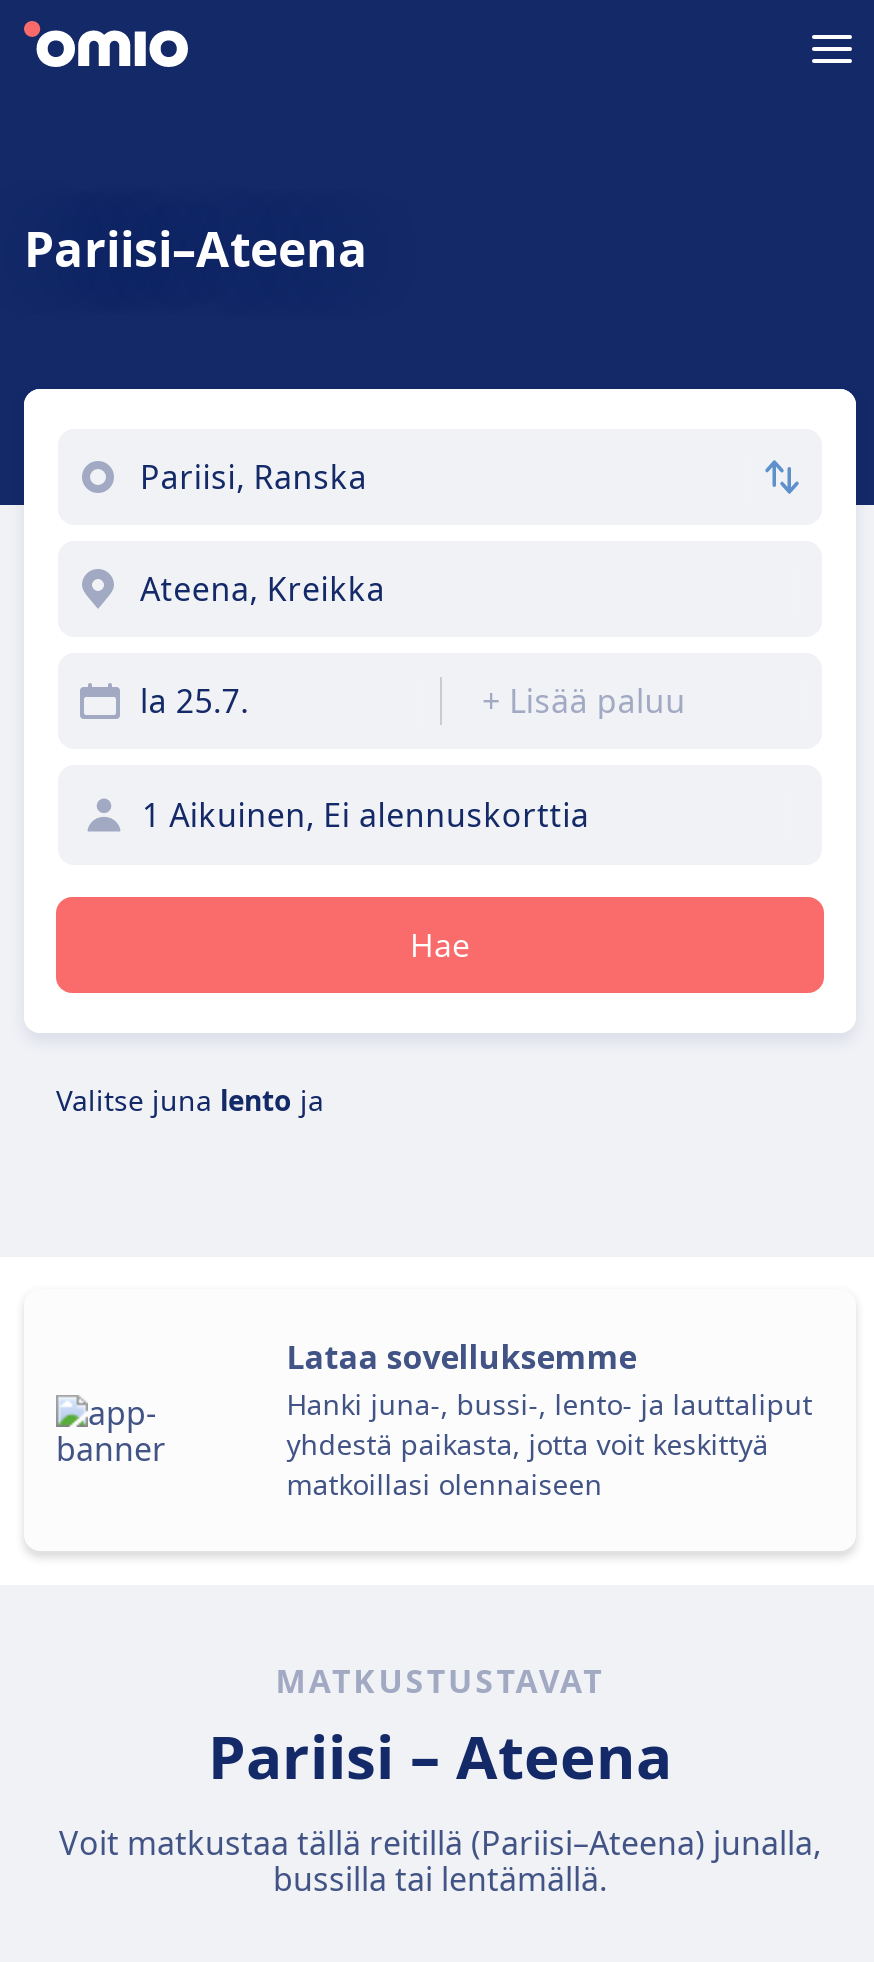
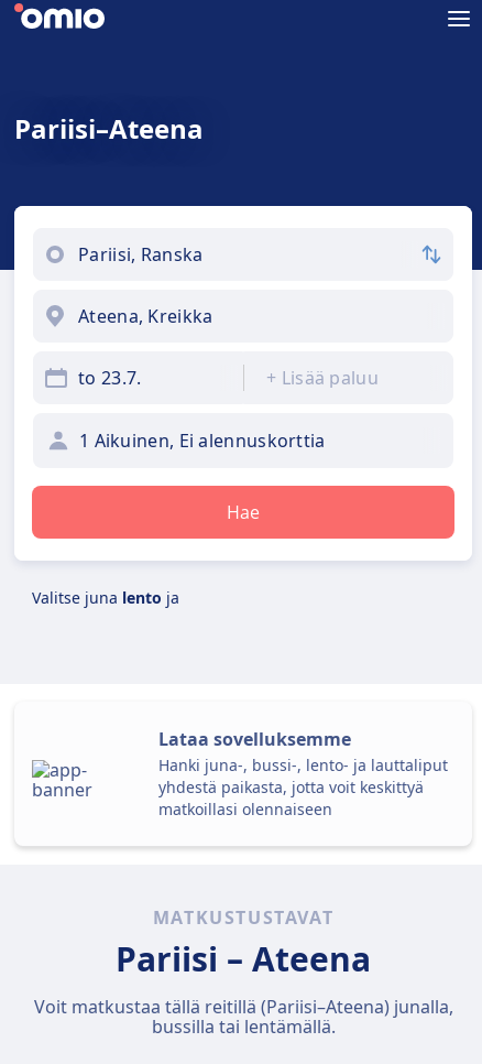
[140,679,249,723] la 25.7. -> [78,366,141,390] to 23.7.

